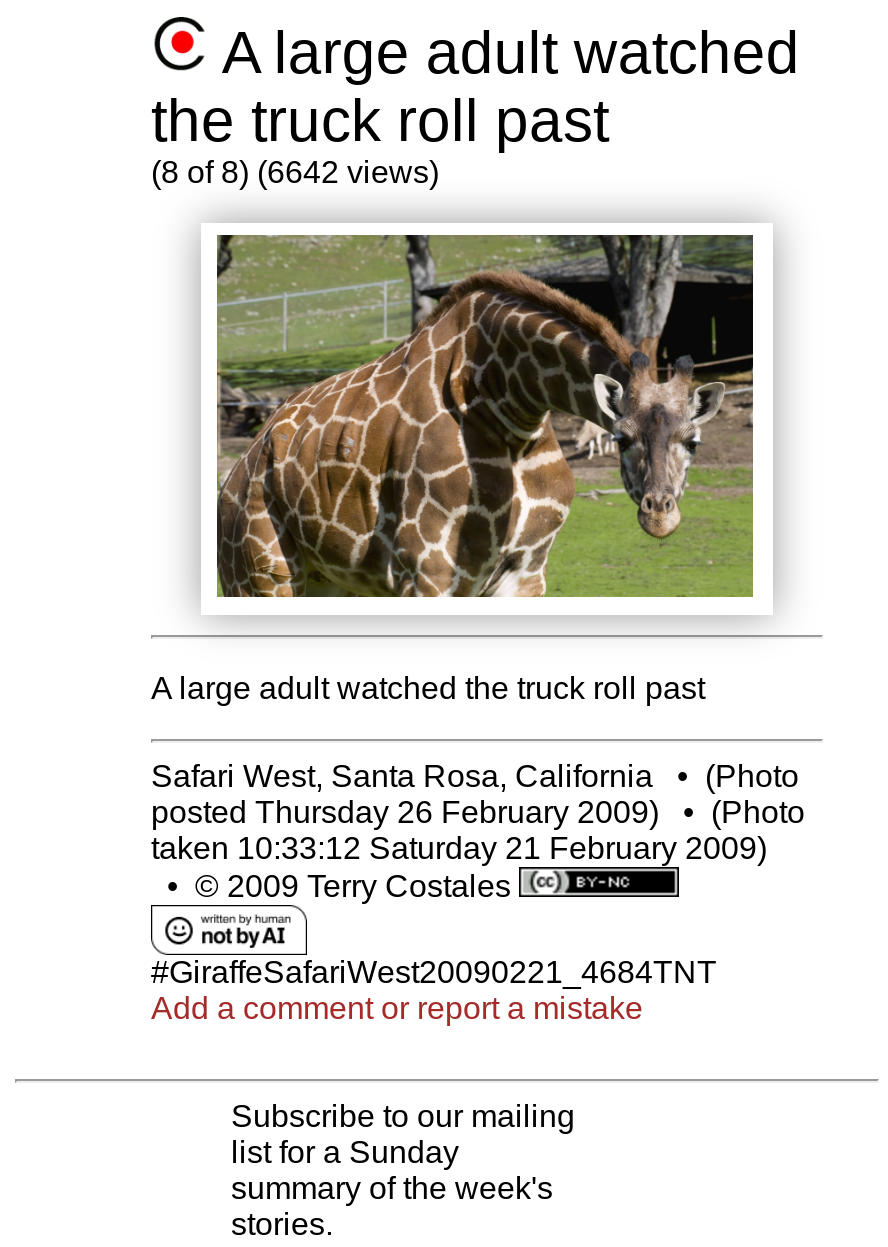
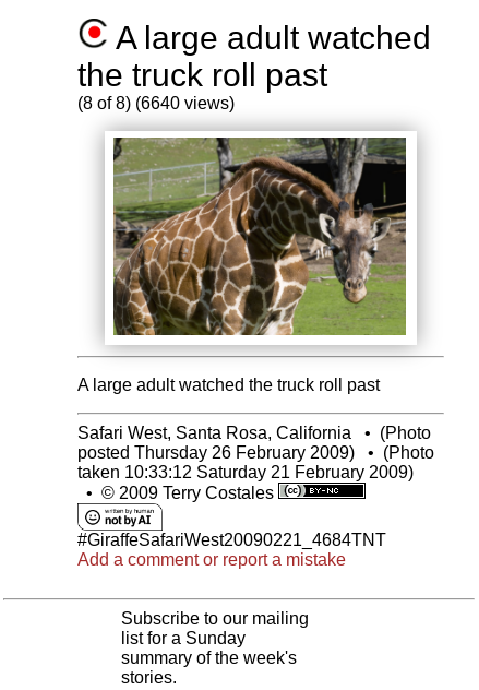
[151,155,439,189] (8 of 8) (6642 views) -> [77,94,235,112] (8 of 8) (6640 views)

